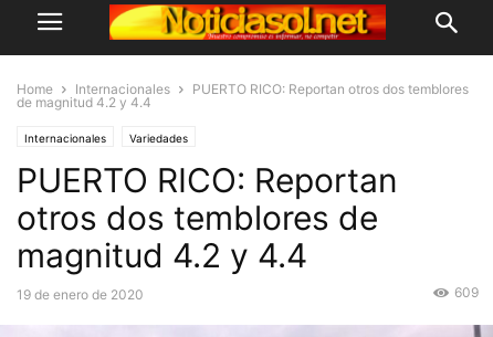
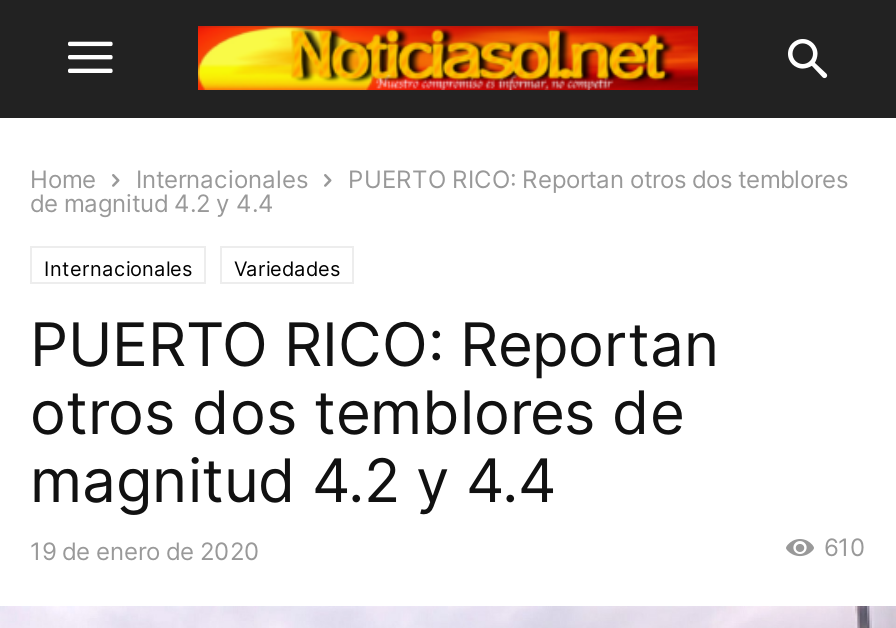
[454,284,479,301] 609 -> [824,532,866,562] 610

